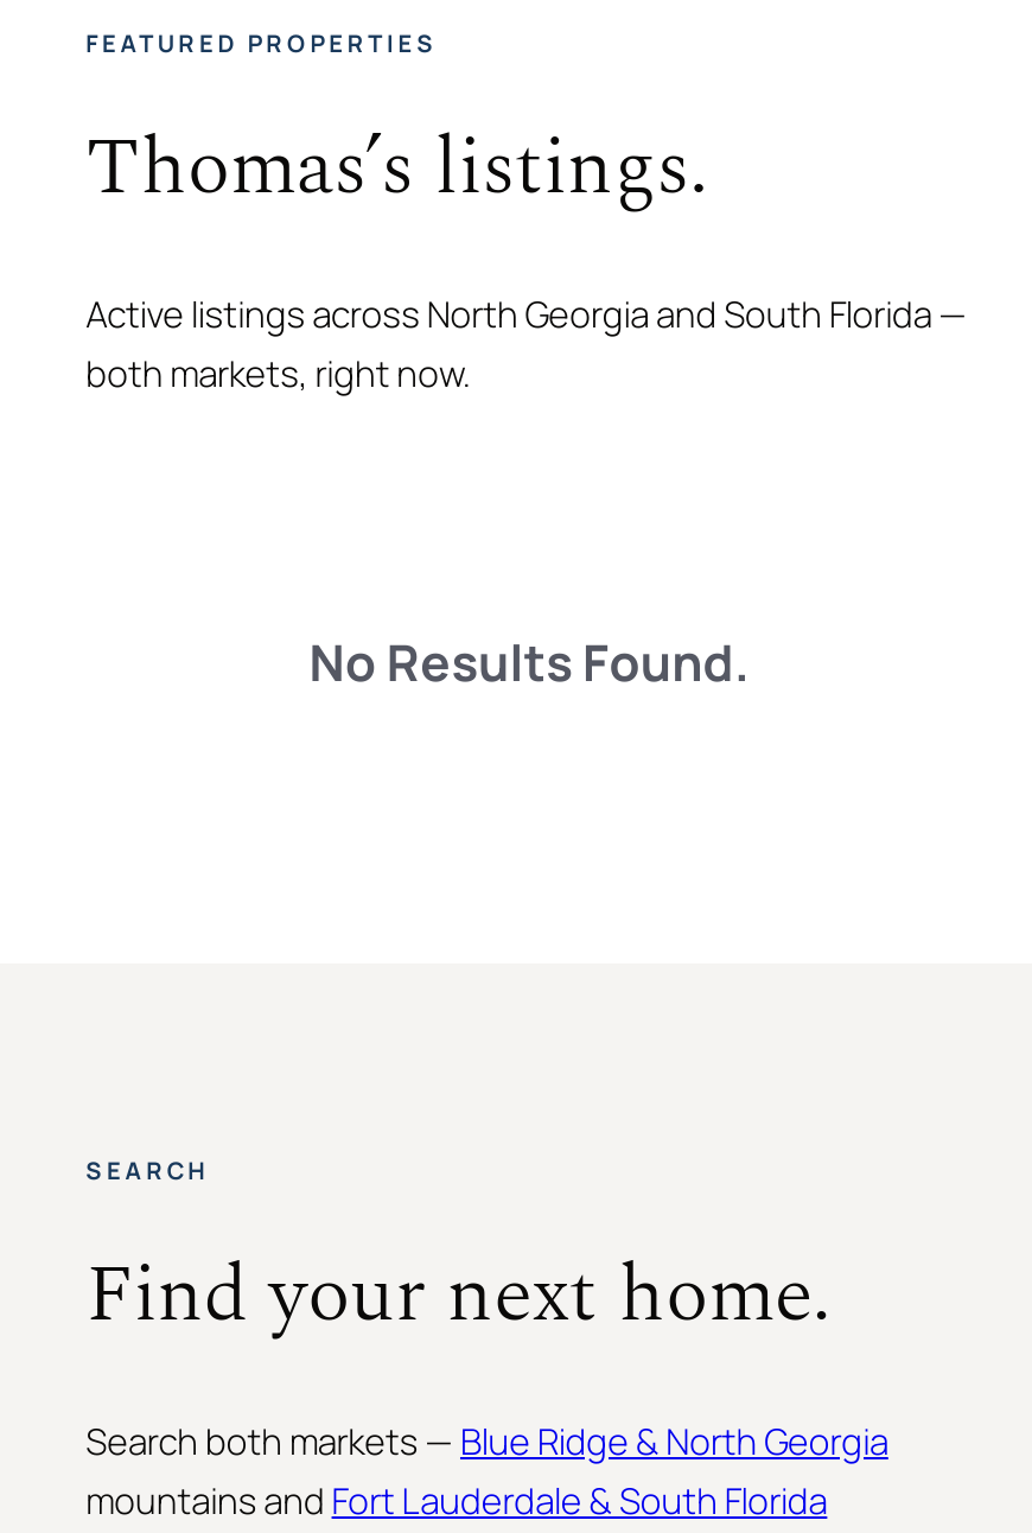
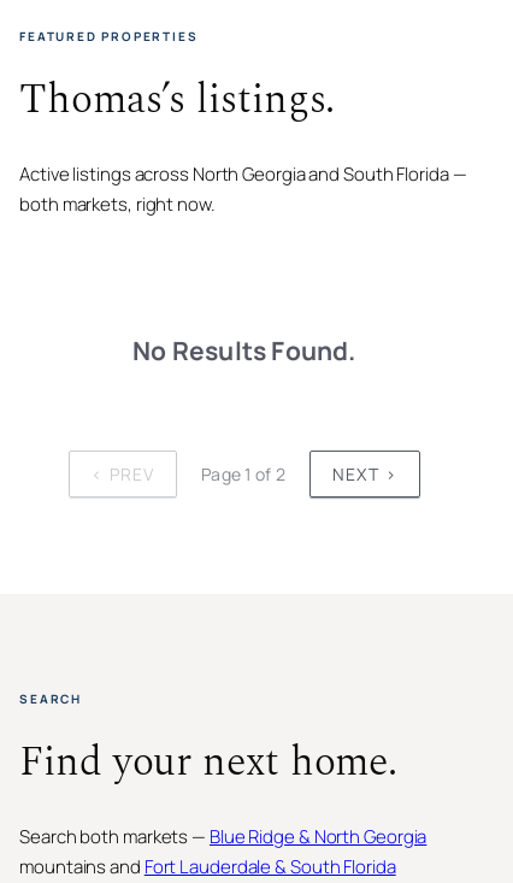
none -> [92,463,397,486] ‹ PREV | Page 1 of 2 | NEXT ›

